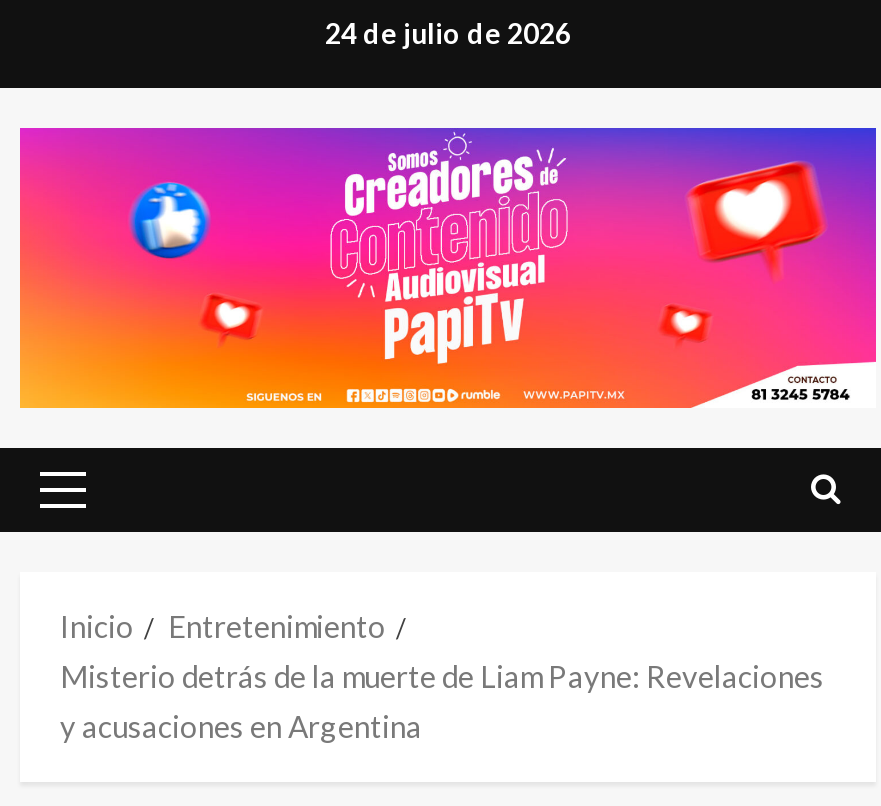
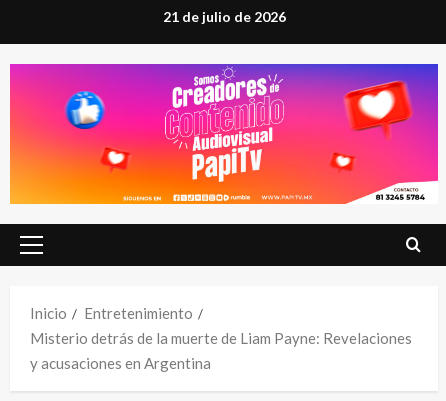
[325,16,571,50] 24 de julio de 2026 -> [162,8,285,25] 21 de julio de 2026

